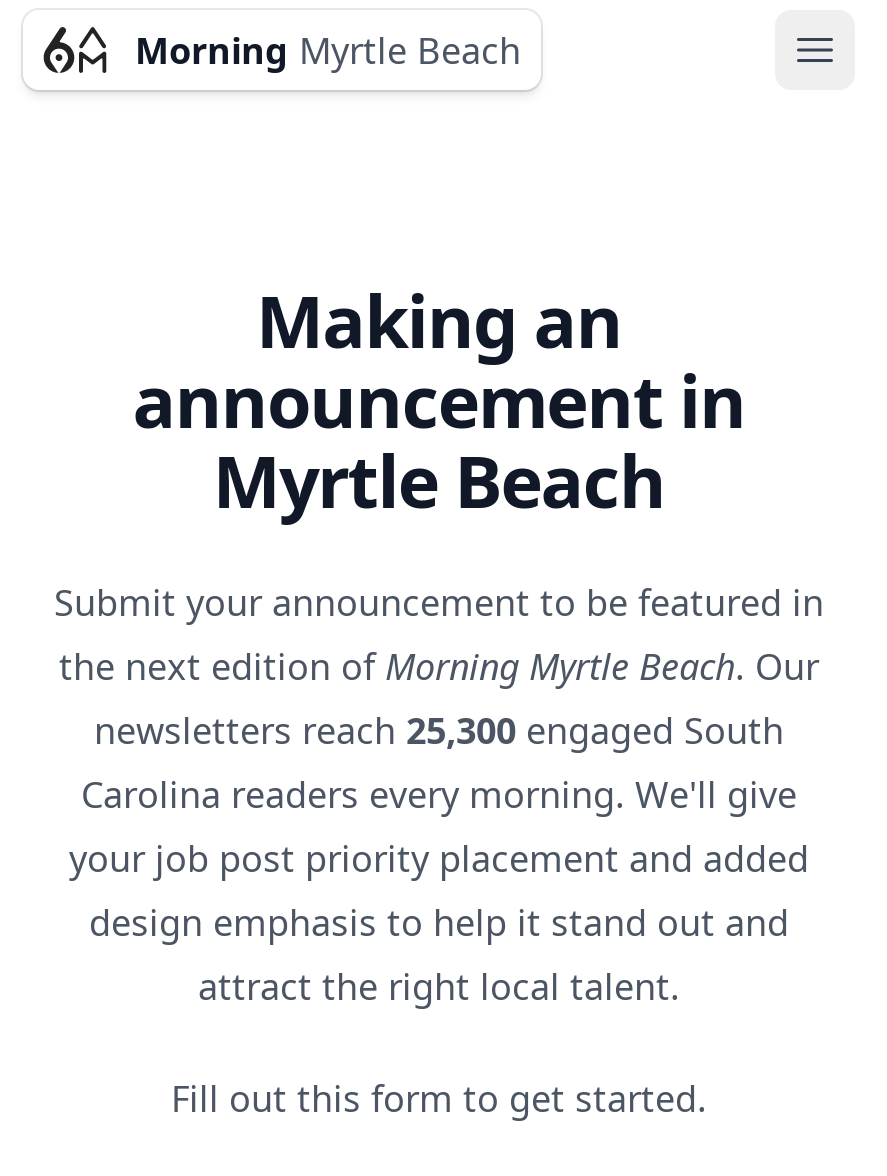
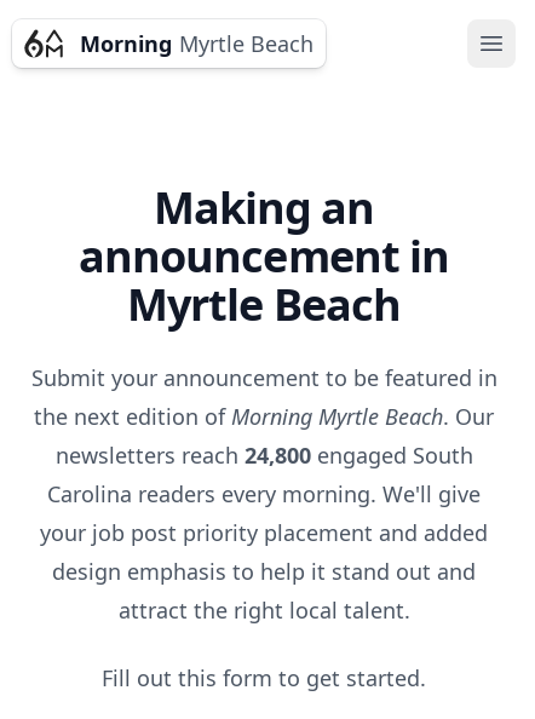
[94,706,784,754] newsletters reach 25,300 engaged South -> [55,441,473,470] newsletters reach 24,800 engaged South

